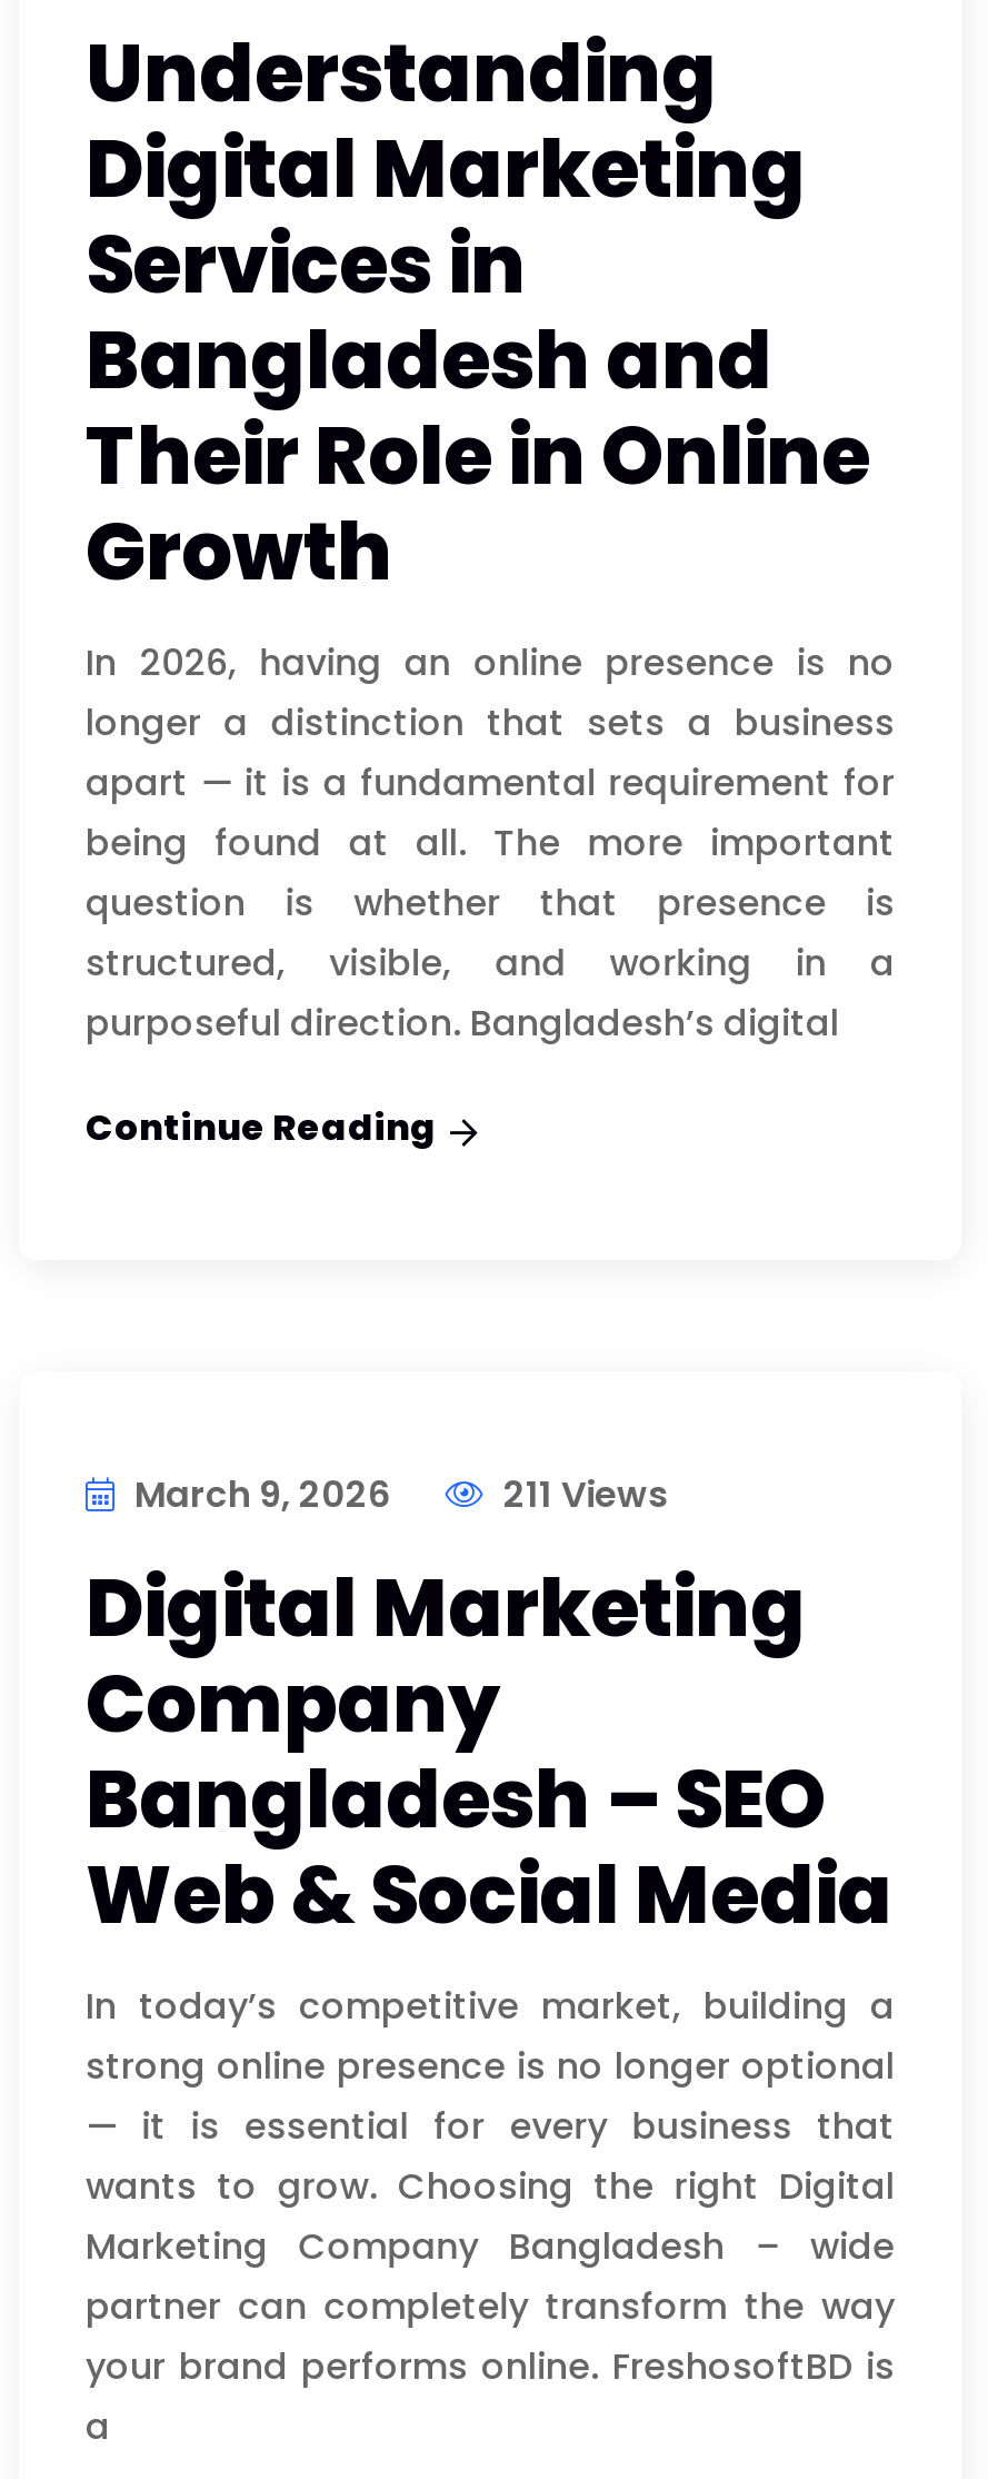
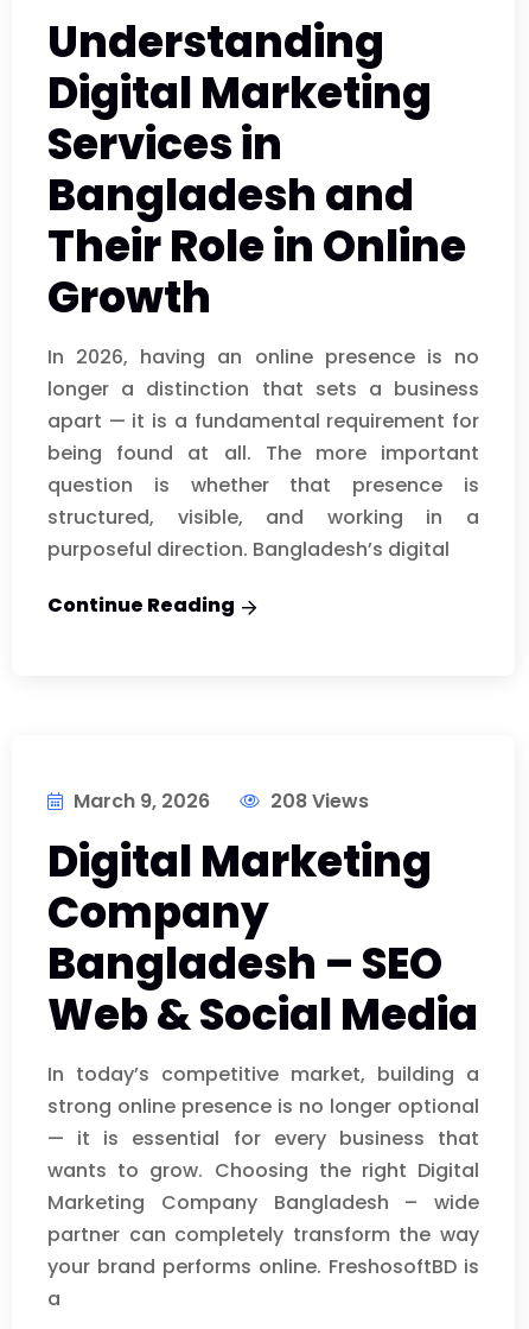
[495,1469,668,1520] 211 Views -> [266,787,369,815] 208 Views

